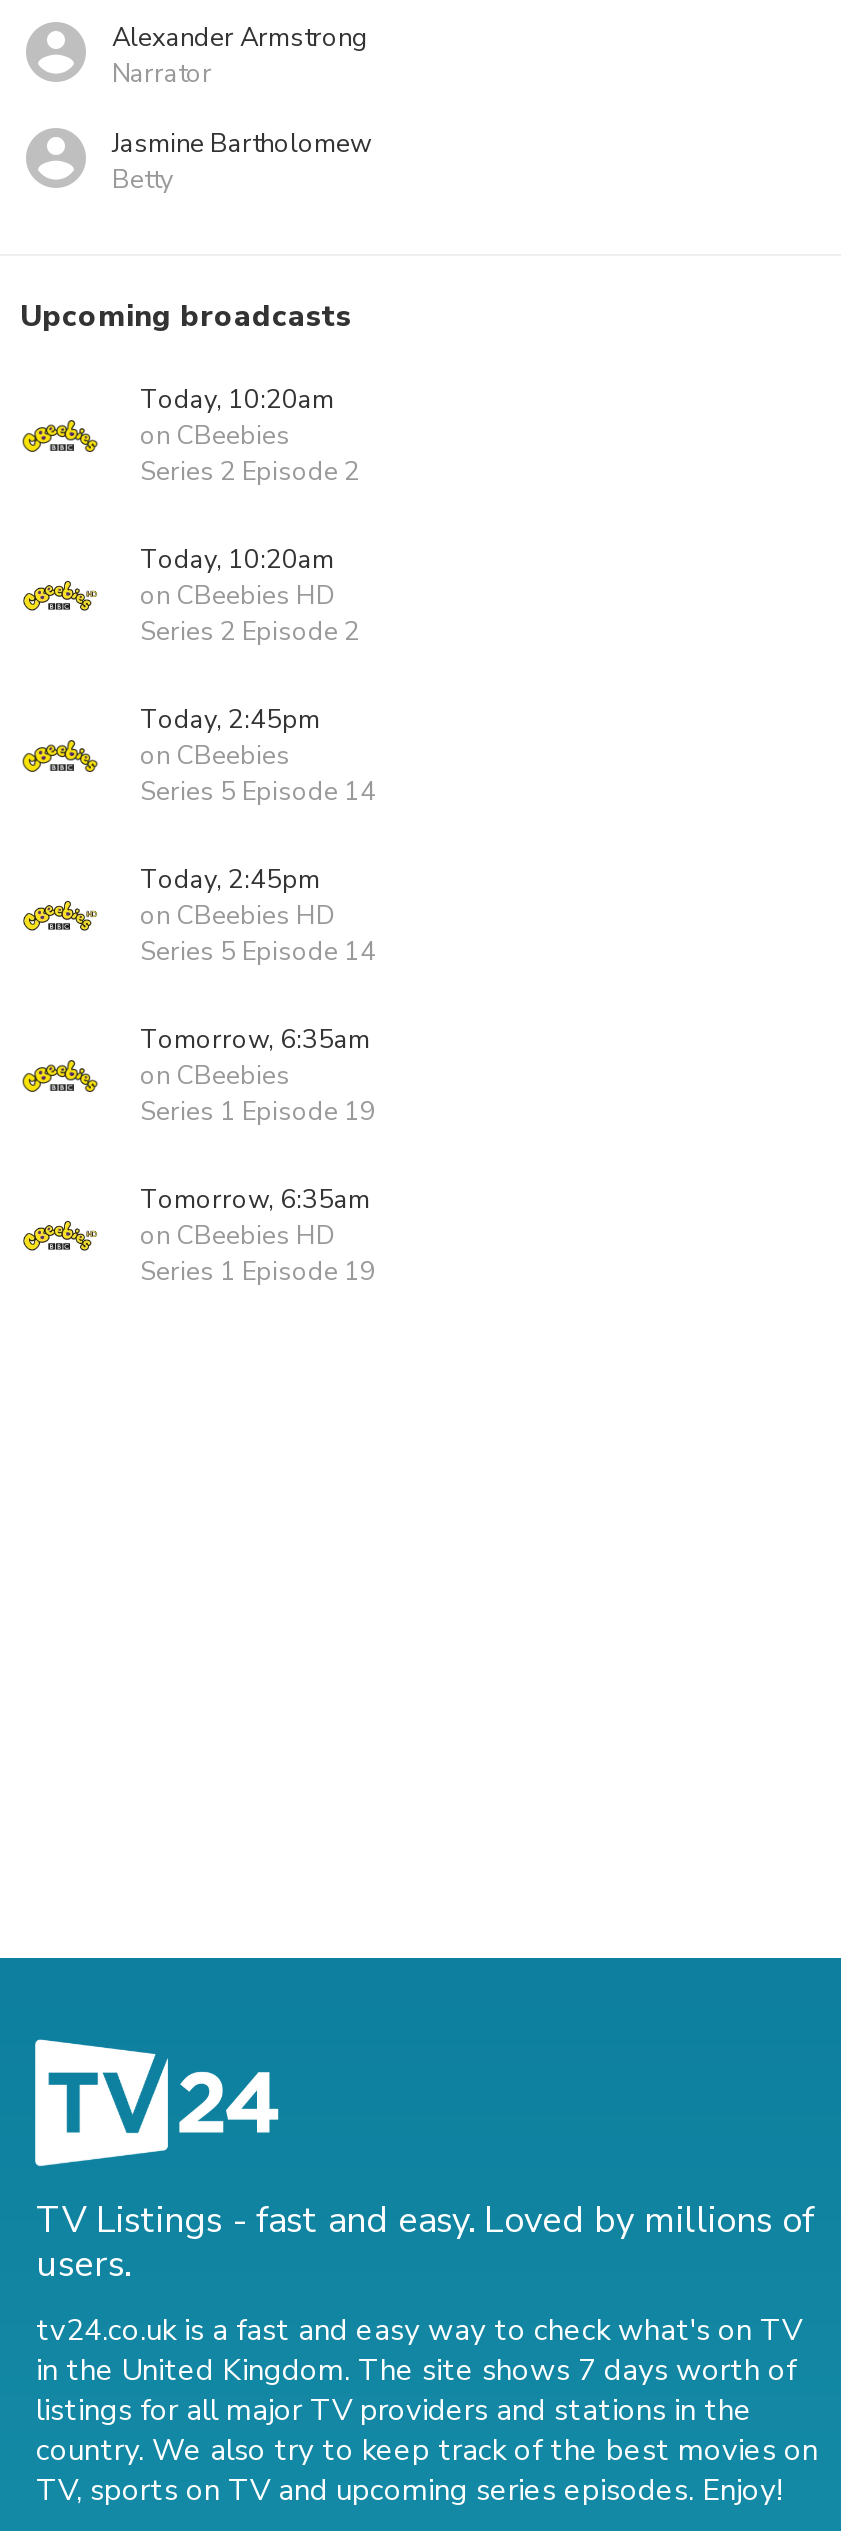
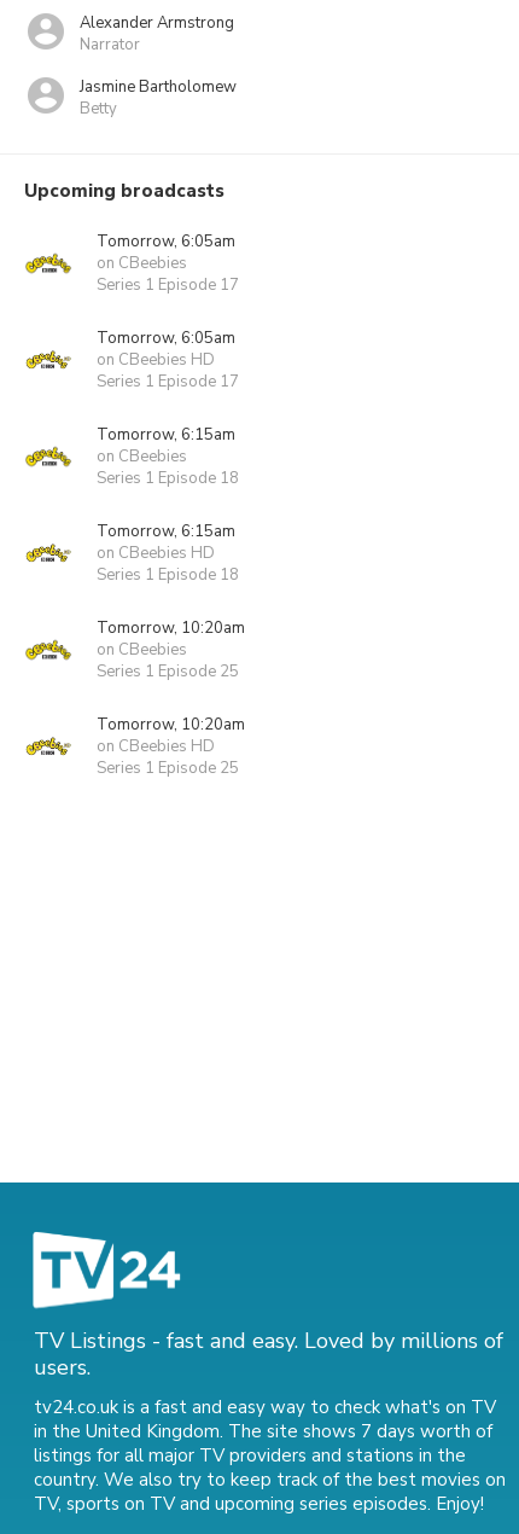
[140,382,334,418] Today, 10:20am -> [97,231,235,252] Tomorrow, 6:05am
[140,454,360,490] Series 2 Episode 2 -> [97,274,239,296] Series 1 Episode 17
[140,542,334,578] Today, 10:20am -> [97,327,235,349] Tomorrow, 6:05am
[140,614,360,650] Series 2 Episode 2 -> [97,371,239,393] Series 1 Episode 17
[140,702,320,738] Today, 2:45pm -> [97,424,235,446] Tomorrow, 6:15am
[140,774,376,810] Series 5 Episode 14 -> [97,467,239,489] Series 1 Episode 18
[140,862,320,898] Today, 2:45pm -> [97,521,235,542] Tomorrow, 6:15am
[140,934,376,970] Series 5 Episode 14 -> [97,564,239,586] Series 1 Episode 18
[140,1022,370,1058] Tomorrow, 6:35am -> [97,617,245,639] Tomorrow, 10:20am
[140,1094,376,1130] Series 1 Episode 19 -> [97,661,239,682] Series 1 Episode 25
[140,1182,370,1218] Tomorrow, 6:35am -> [97,714,245,736] Tomorrow, 10:20am
[140,1254,376,1290] Series 1 Episode 19 -> [97,757,239,779] Series 1 Episode 25

